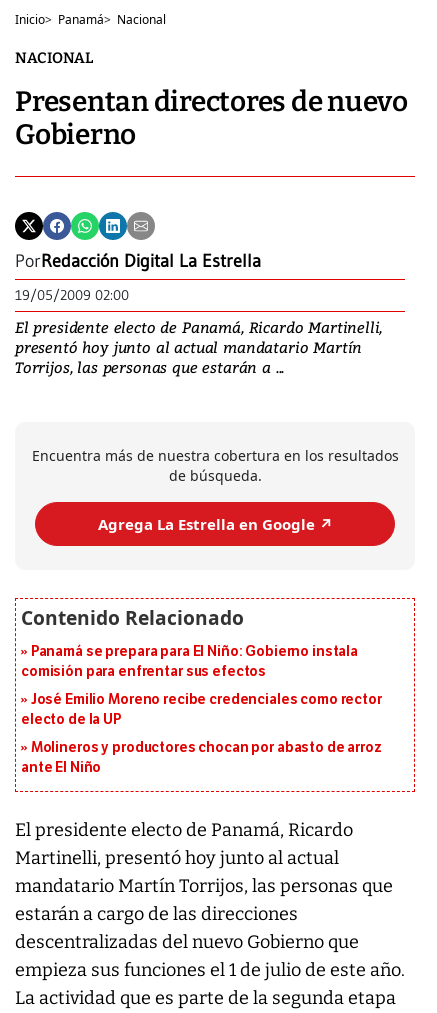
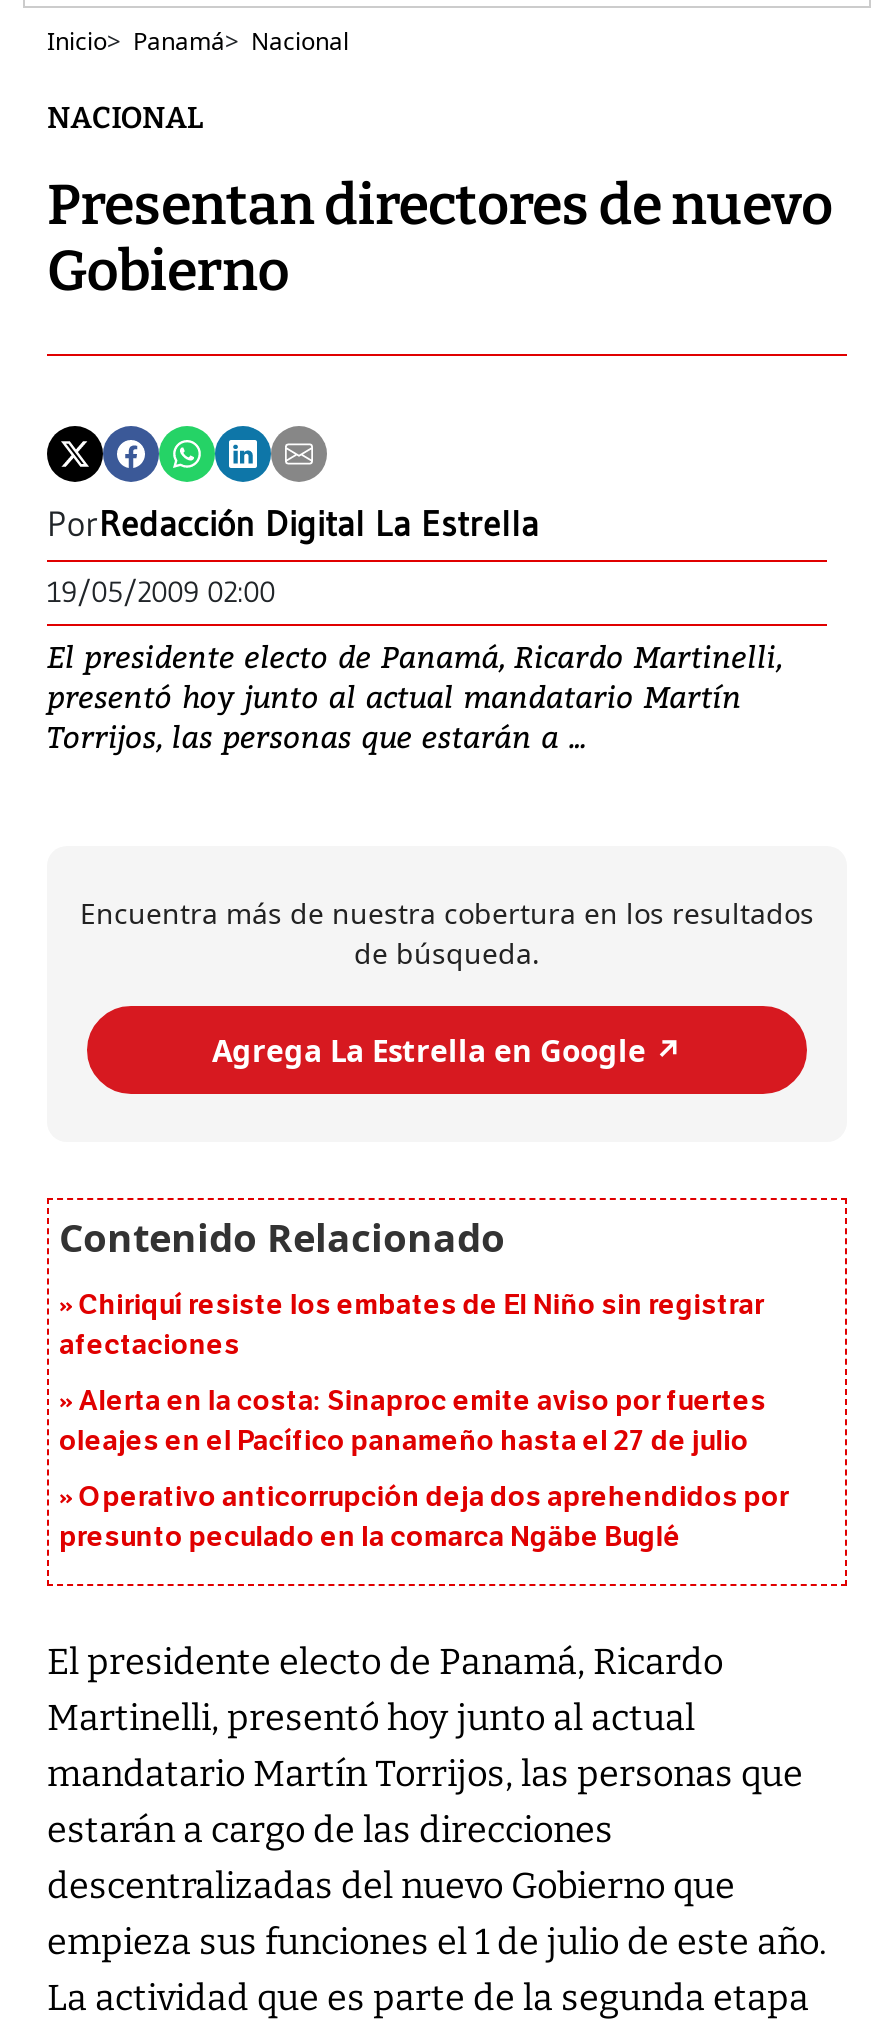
[21,643,358,680] Panamá se prepara para El Niño: Gobierno instala | comisión para enfrentar sus efectos -> [59,1289,764,1363] Chiriquí resiste los embates de El Niño sin registrar | afectaciones
[21,691,382,728] José Emilio Moreno recibe credenciales como rector | electo de la UP -> [59,1385,766,1459] Alerta en la costa: Sinaproc emite aviso por fuertes | oleajes en el Pacífico panameño hasta el 27 de julio
[21,739,382,776] Molineros y productores chocan por abasto de arroz | ante El Niño -> [59,1481,789,1555] Operativo anticorrupción deja dos aprehendidos por | presunto peculado en la comarca Ngäbe Buglé

